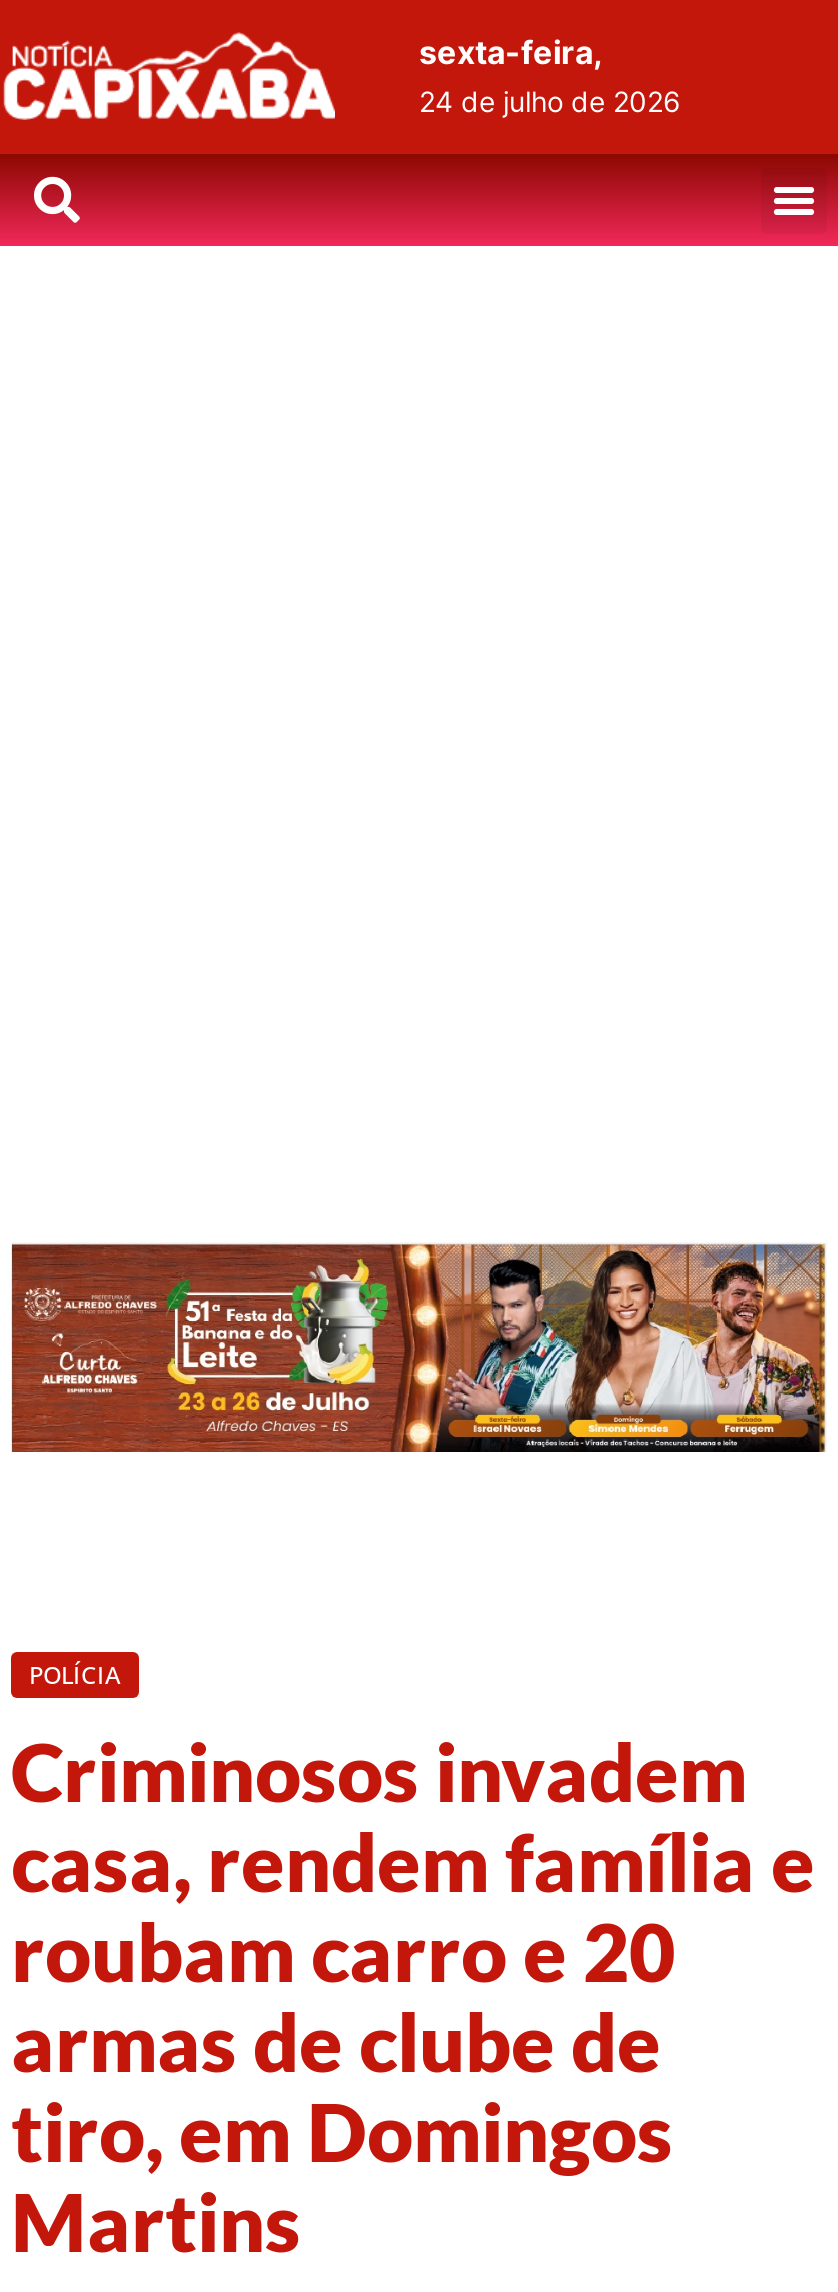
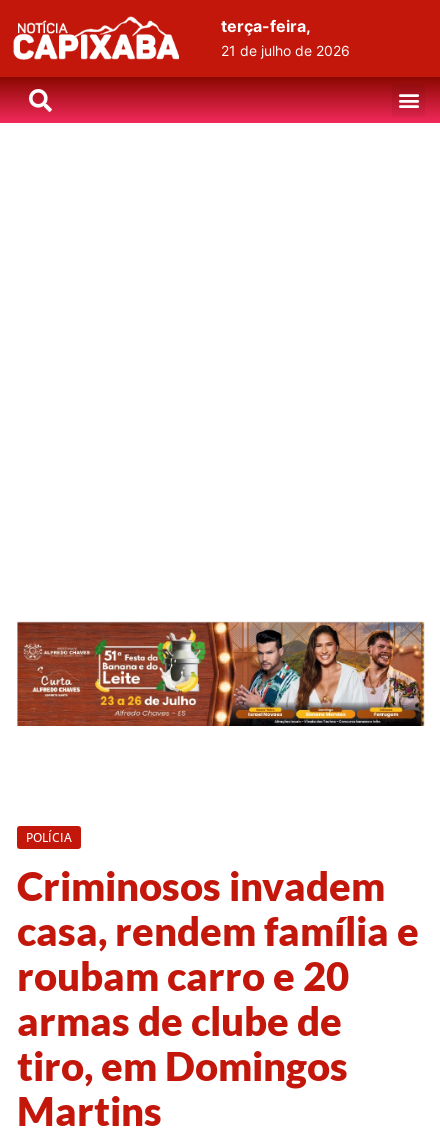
[419,32,681,118] sexta-feira, | 24 de julho de 2026 -> [221,16,350,59] terça-feira, | 21 de julho de 2026

